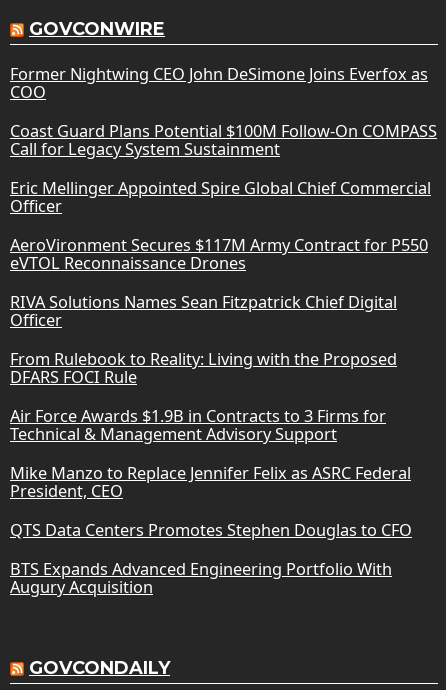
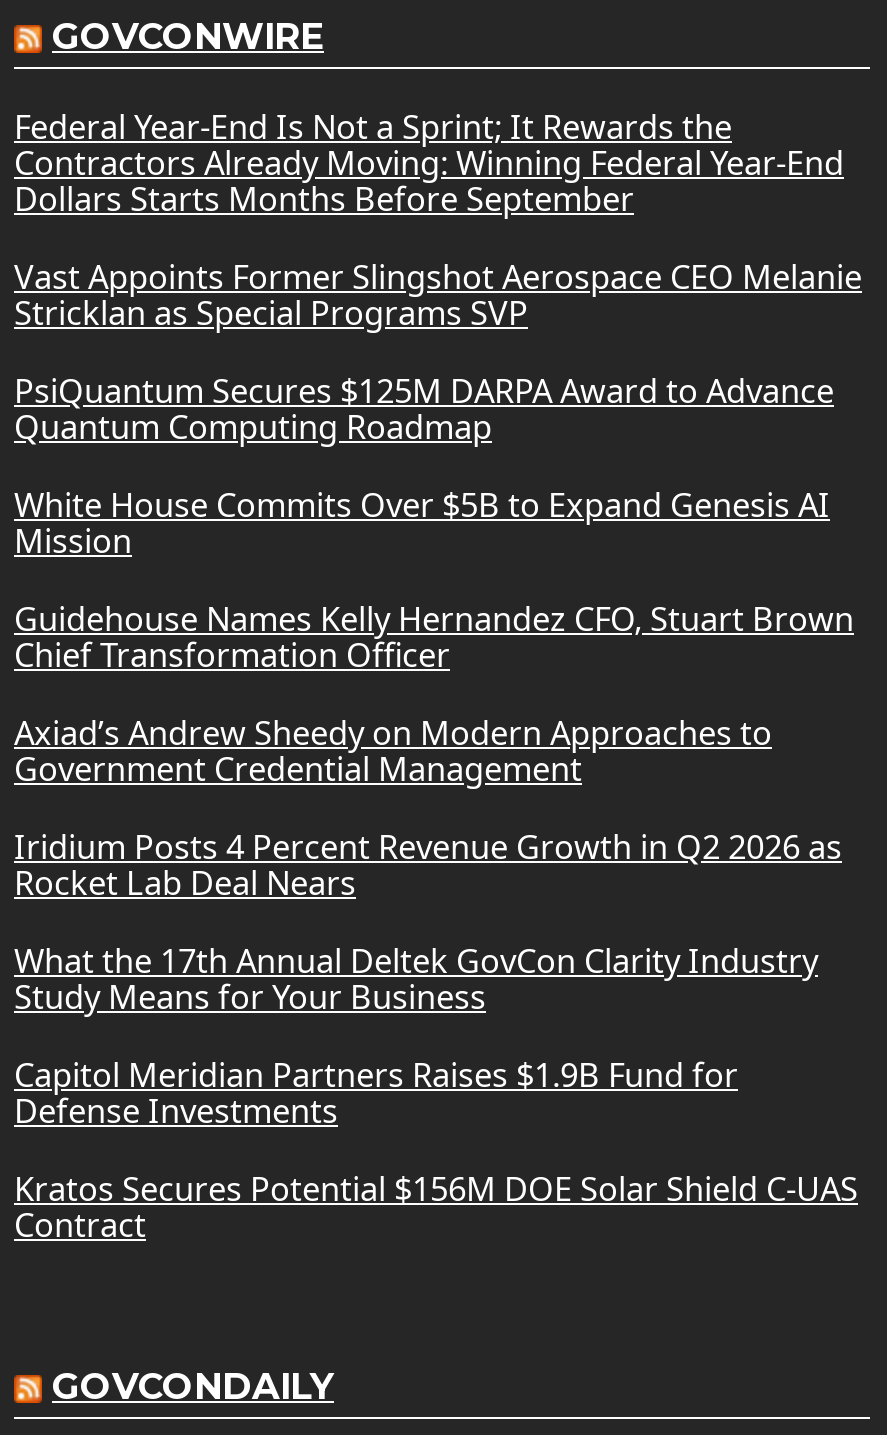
[10,63,428,103] Former Nightwing CEO John DeSimone Joins Everfox as | COO -> [14,105,844,221] Federal Year-End Is Not a Sprint; It Rewards the | Contractors Already Moving: Winning Federal Year-End | Dollars Starts Months Before September
[10,120,437,160] Coast Guard Plans Potential $100M Follow-On COMPASS | Call for Legacy System Sustainment -> [14,255,862,335] Vast Appoints Former Slingshot Aerospace CEO Melanie | Stricklan as Special Programs SVP
[10,177,431,217] Eric Mellinger Appointed Spire Global Chief Commercial | Officer -> [14,369,834,449] PsiQuantum Secures $125M DARPA Award to Advance | Quantum Computing Roadmap
[10,234,428,274] AeroVironment Secures $117M Army Contract for P550 | eVTOL Reconnaissance Drones -> [14,483,830,563] White House Commits Over $5B to Expand Genesis AI | Mission
[10,291,397,331] RIVA Solutions Names Sean Fitzpatrick Chief Digital | Officer -> [14,597,854,677] Guidehouse Names Kelly Hernandez CFO, Stuart Brown | Chief Transformation Officer
[10,348,397,388] From Rulebook to Reality: Living with the Proposed | DFARS FOCI Rule -> [14,711,772,791] Axiad’s Andrew Sheedy on Modern Approaches to | Government Credential Management
[10,405,386,445] Air Force Awards $1.9B in Contracts to 3 Firms for | Technical & Management Advisory Support -> [14,825,842,905] Iridium Posts 4 Percent Revenue Growth in Q2 2026 as | Rocket Lab Deal Nears
[10,462,411,502] Mike Manzo to Replace Jennifer Felix as ASRC Federal | President, CEO -> [14,939,818,1019] What the 17th Annual Deltek GovCon Clarity Industry | Study Means for Your Business
[10,519,412,541] QTS Data Centers Promotes Stephen Douglas to CFO -> [14,1053,738,1133] Capitol Meridian Partners Raises $1.9B Fund for | Defense Investments
[10,558,392,598] BTS Expands Advanced Engineering Portfolio With | Augury Acquisition -> [14,1167,858,1247] Kratos Secures Potential $156M DOE Solar Shield C-UAS | Contract

